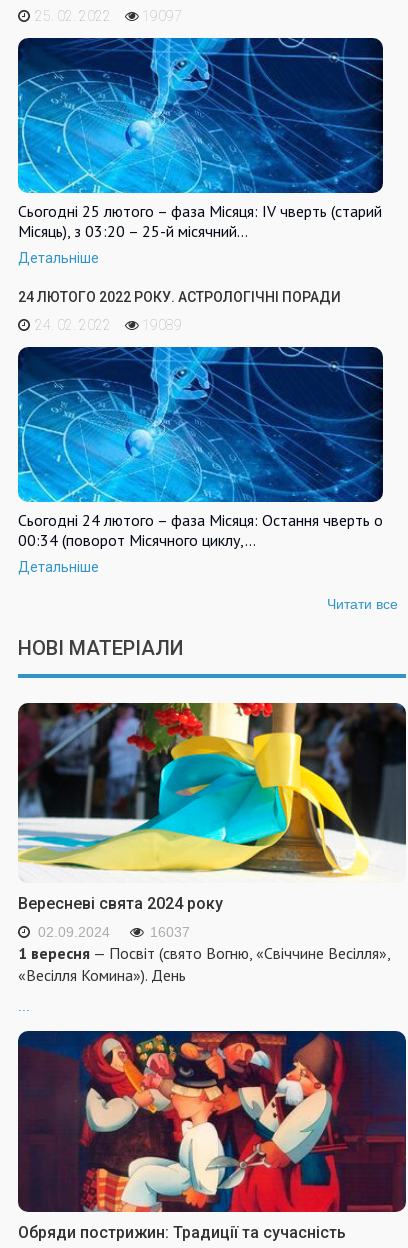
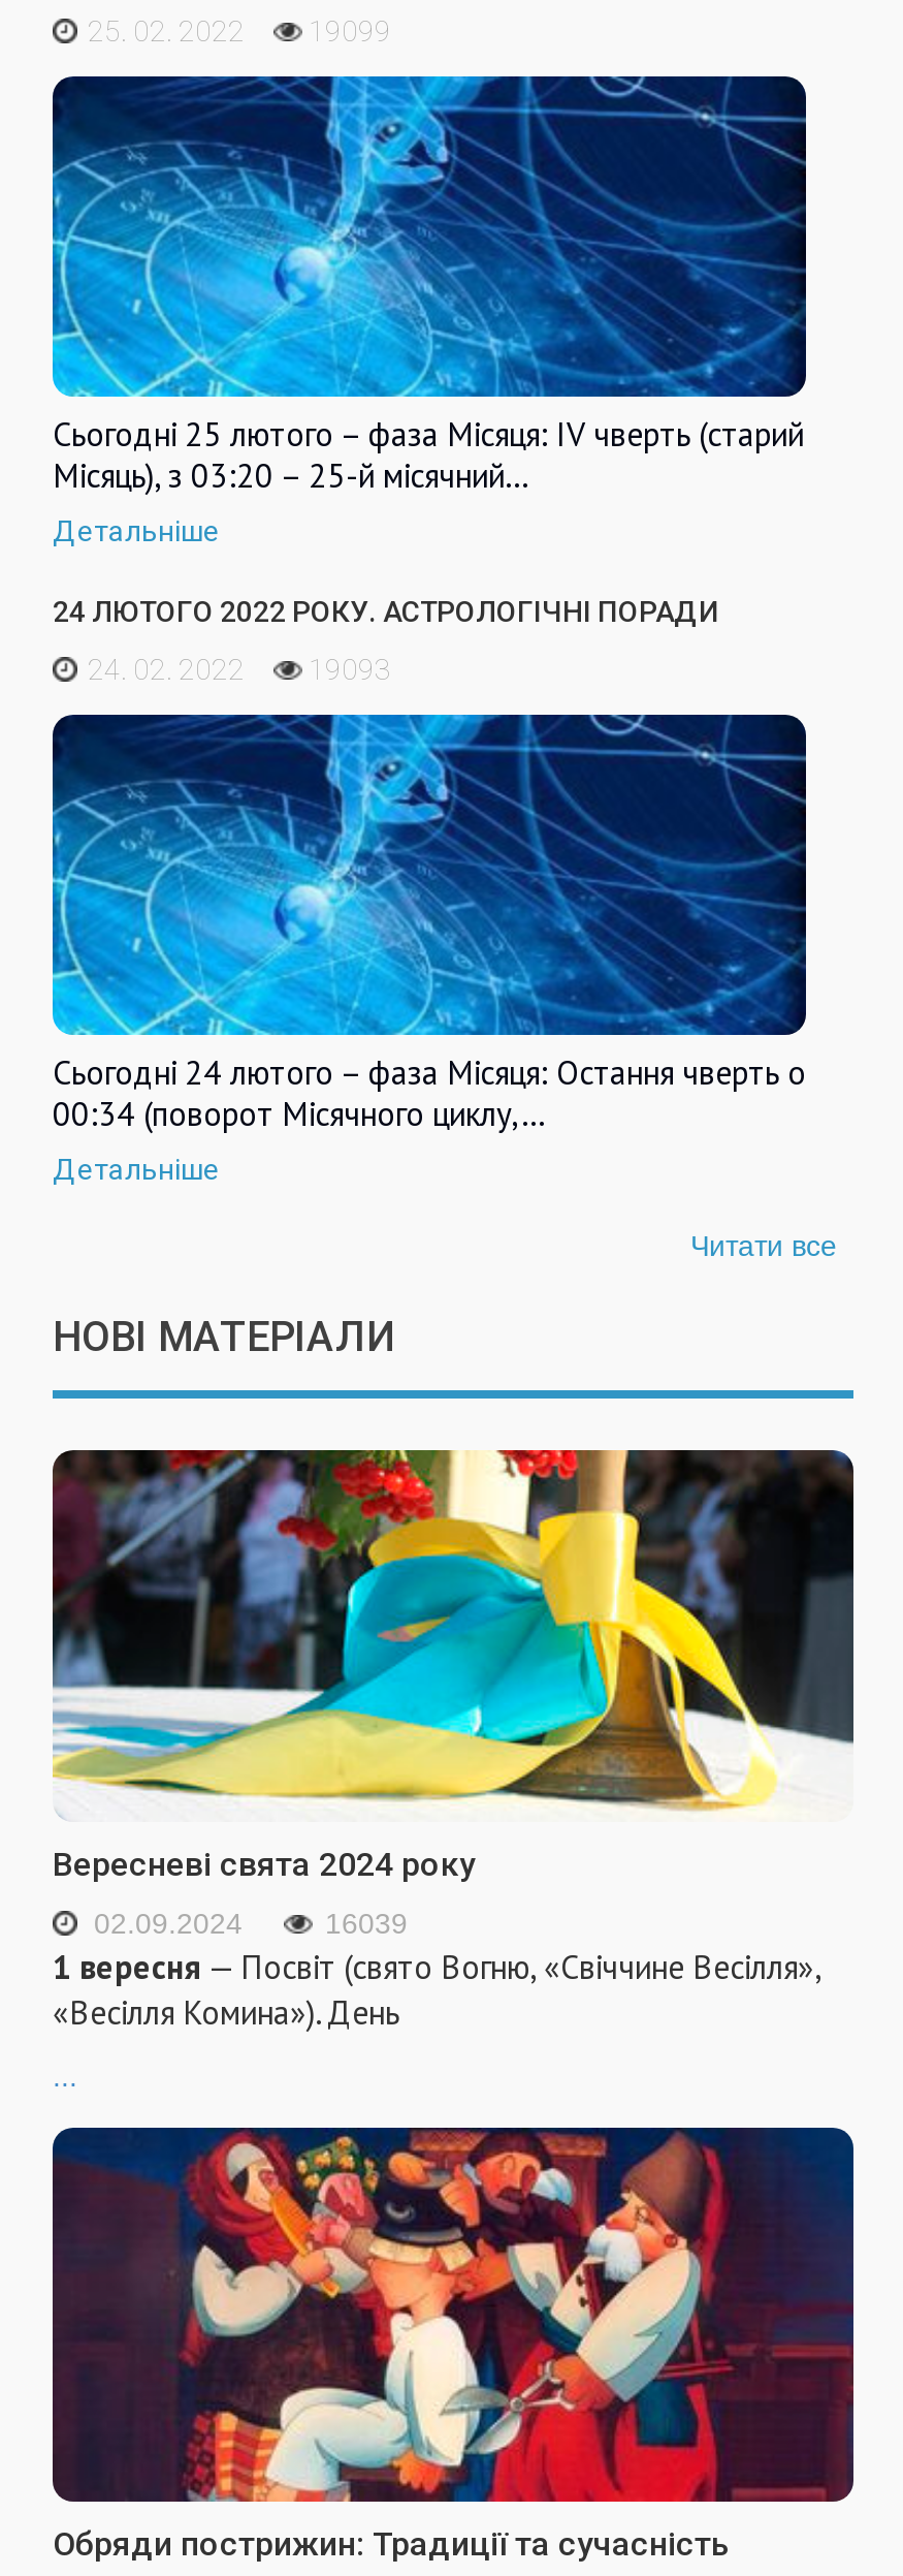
[35,8,182,24] 25. 02. 2022 19097 -> [88,14,391,48] 25. 02. 2022 19099
[35,317,182,333] 24. 02. 2022 19089 -> [88,653,391,686] 24. 02. 2022 19093
[150,924,190,940] 16037 -> [325,1908,408,1941] 16039

